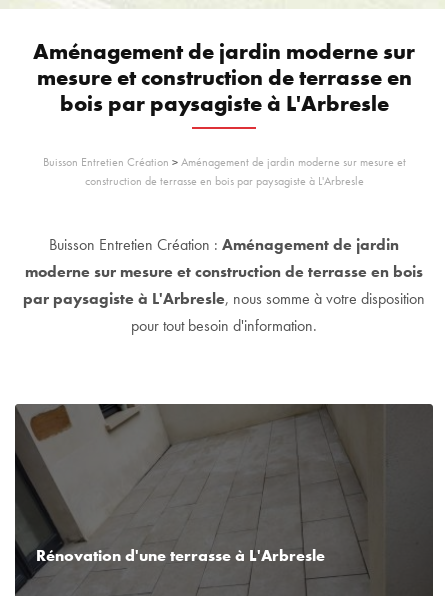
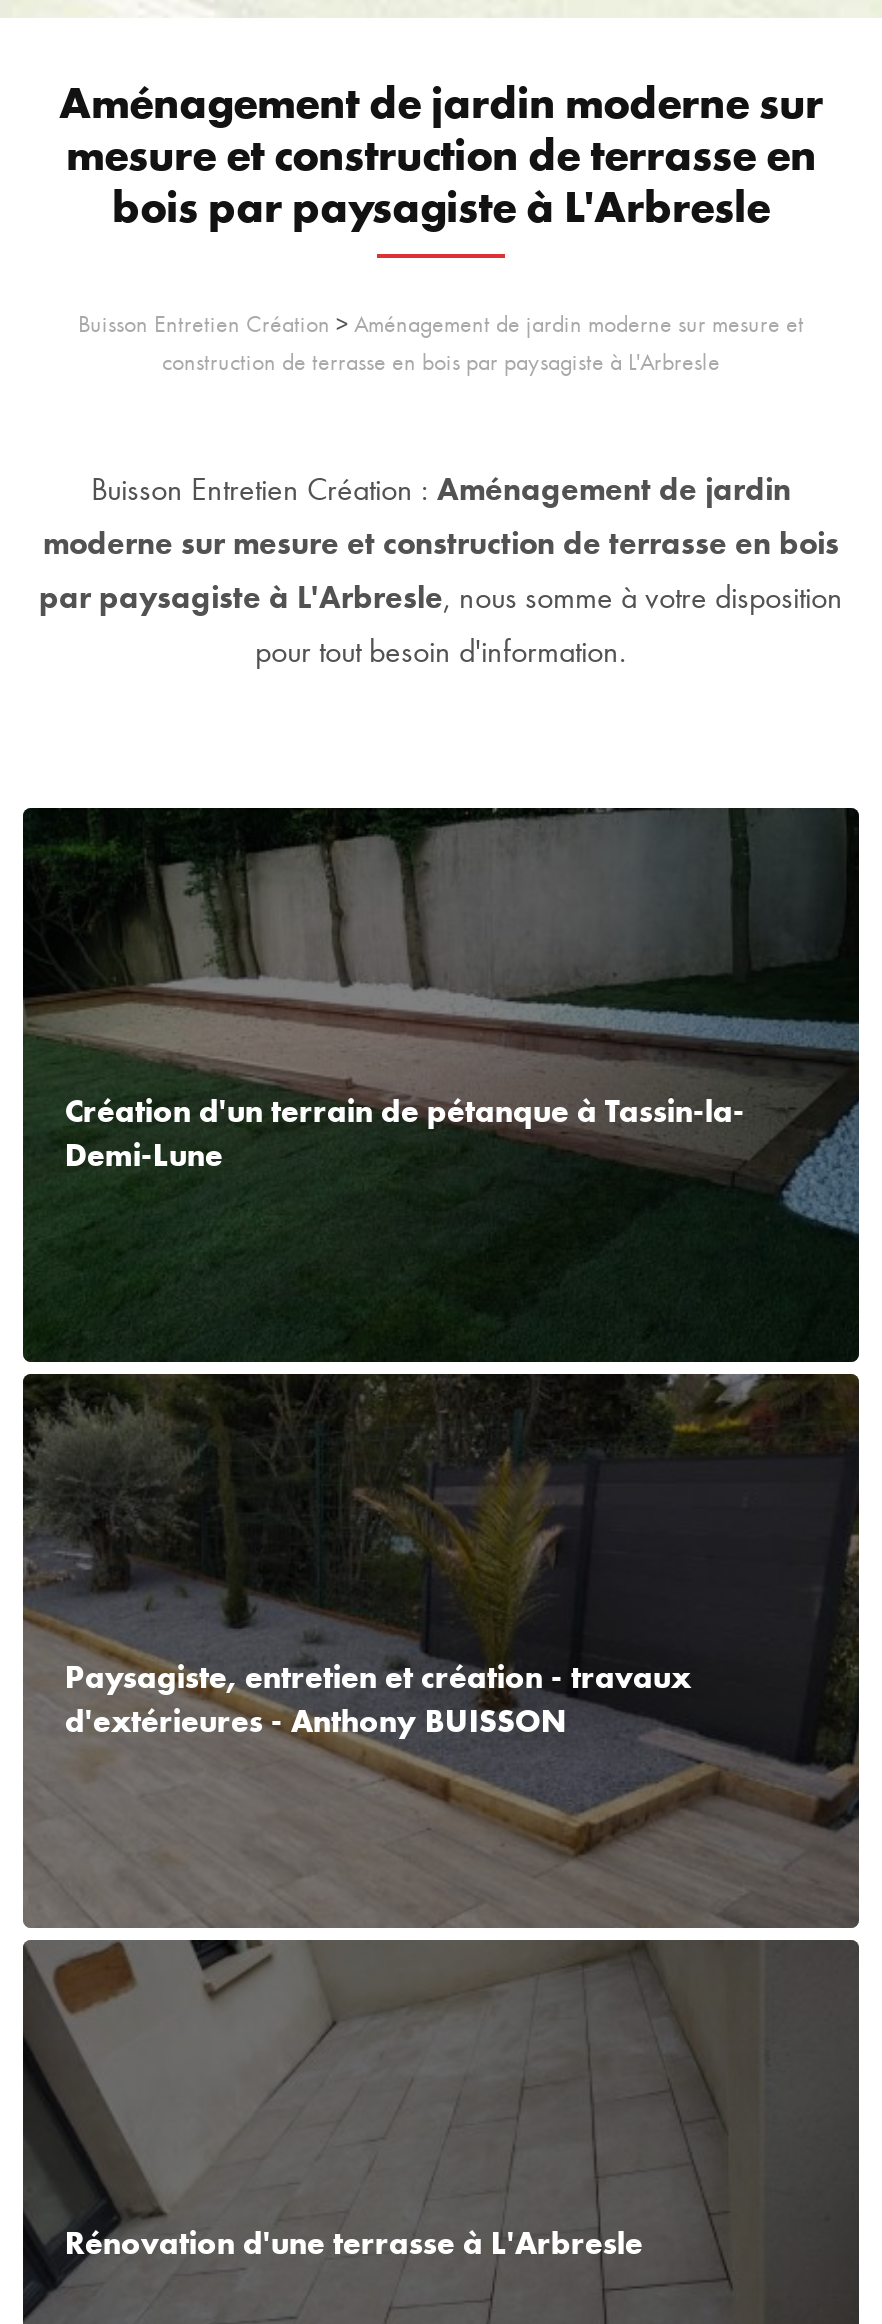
none -> [23,806,859,1930] [image] | Création d'un terrain de pétanque à Tassin-la- | Demi-Lune
none -> [65,1655,691,1741] Paysagiste, entretien et création - travaux | d'extérieures - Anthony BUISSON

